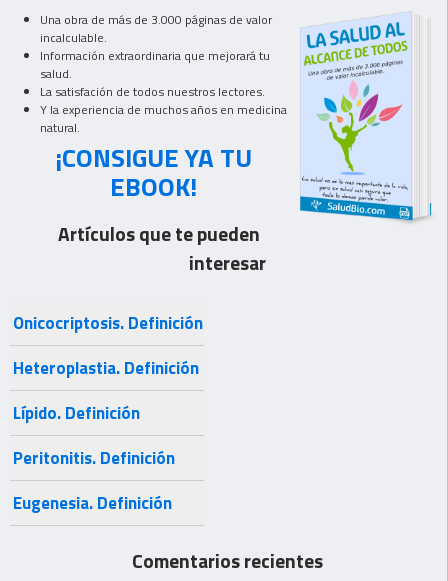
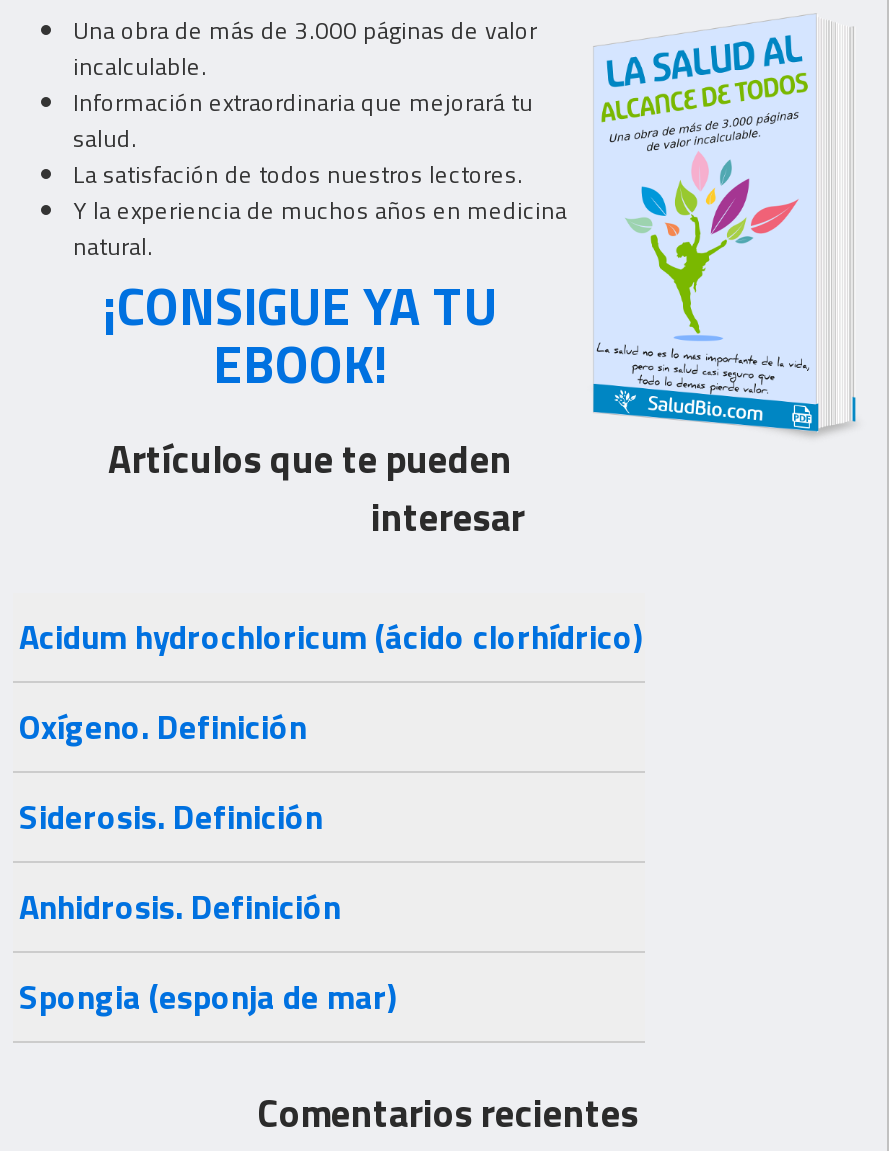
[13,310,203,336] Onicocriptosis. Definición -> [19,611,643,663] Acidum hydrochloricum (ácido clorhídrico)
[13,355,199,381] Heteroplastia. Definición -> [19,701,307,753] Oxígeno. Definición
[13,400,140,426] Lípido. Definición -> [19,791,323,843] Siderosis. Definición
[13,445,175,471] Peritonitis. Definición -> [19,881,341,933] Anhidrosis. Definición
[13,490,172,516] Eugenesia. Definición -> [19,971,397,1023] Spongia (esponja de mar)

